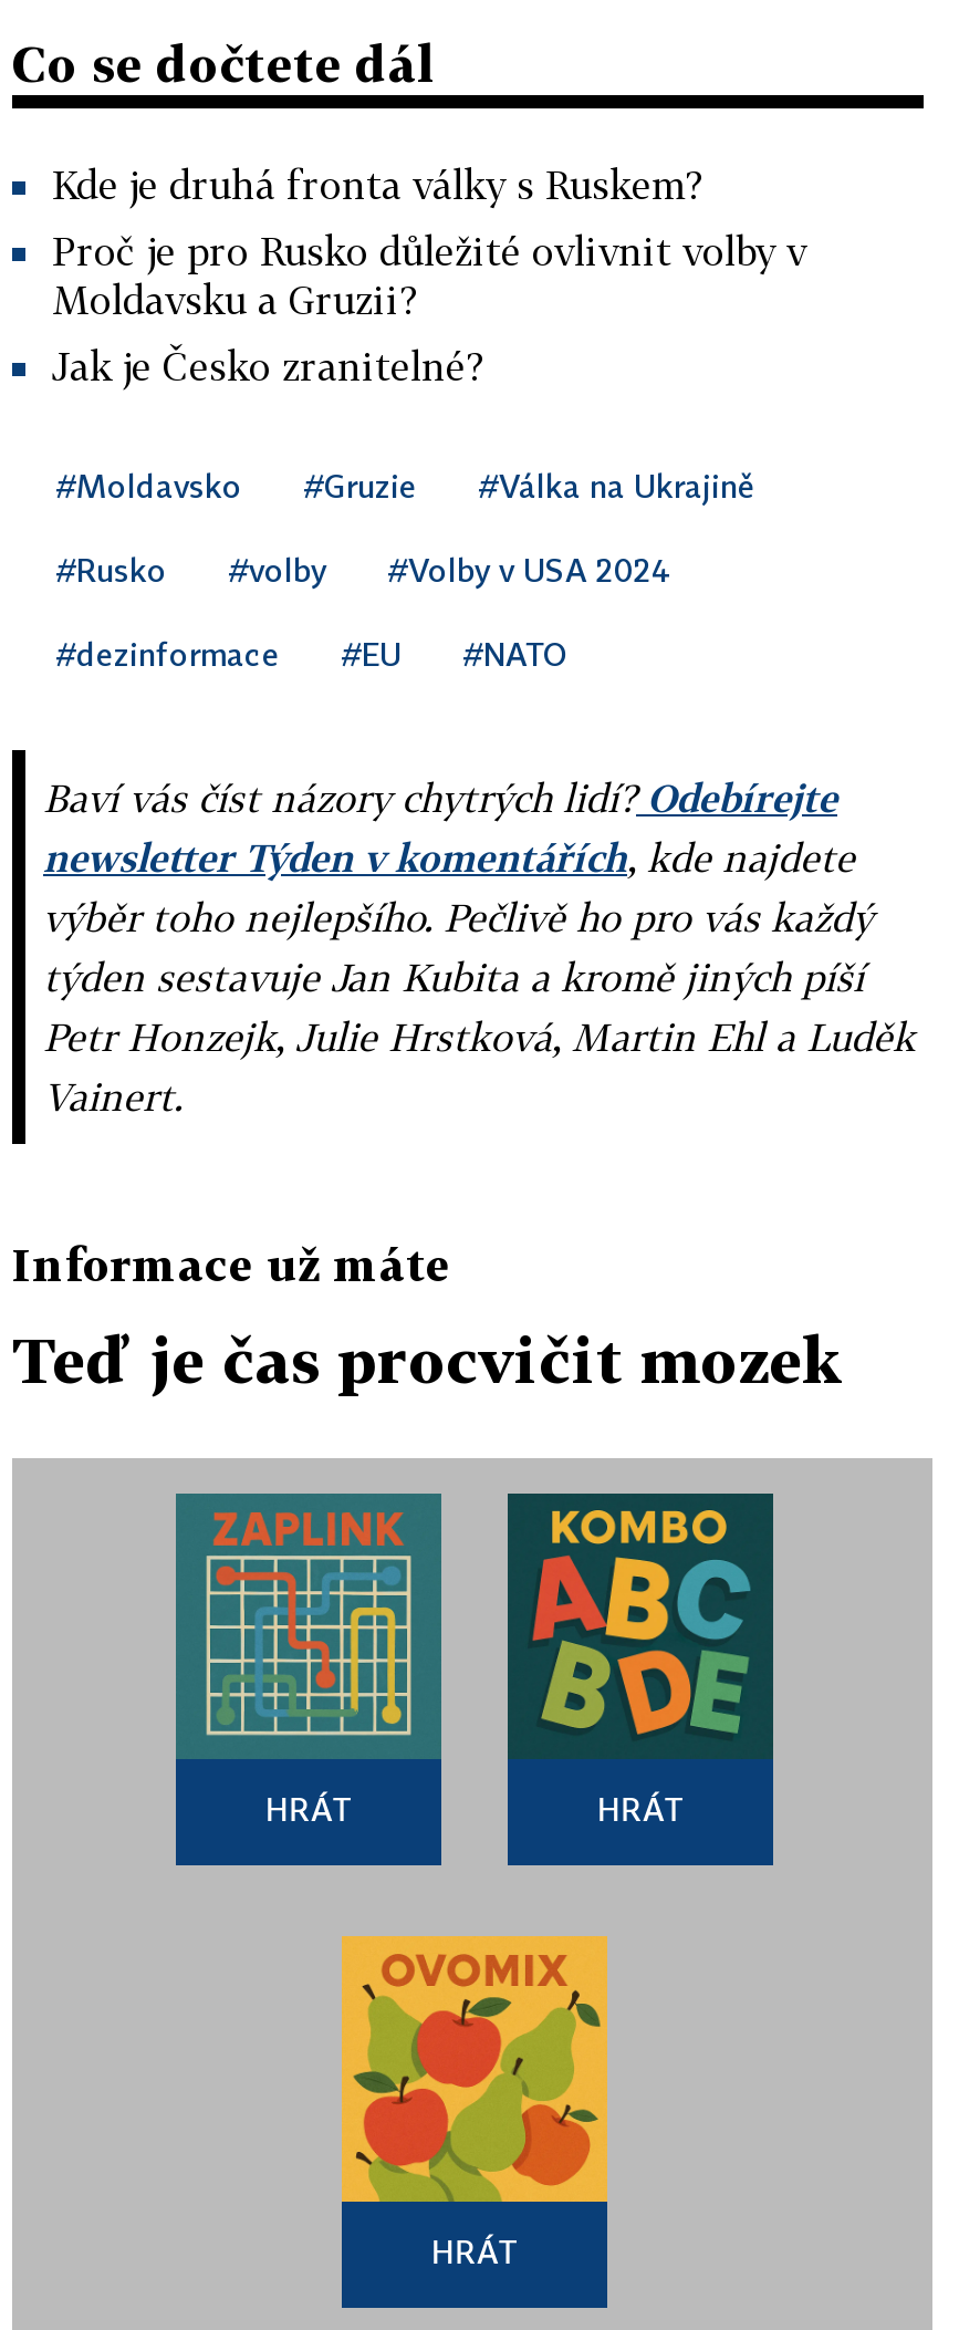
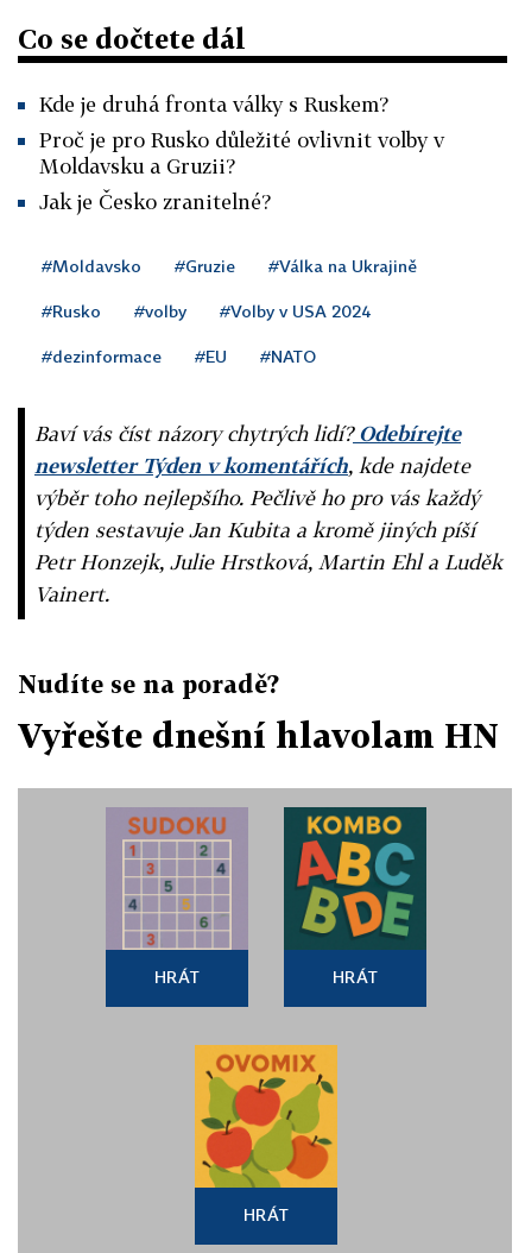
[12,1237,450,1290] Informace už máte -> [18,669,279,698] Nudíte se na poradě?
[12,1323,844,1396] Teď je čas procvičit mozek -> [18,716,499,755] Vyřešte dnešní hlavolam HN
[176,1494,441,1759] [image] -> [107,808,247,951] [image]

